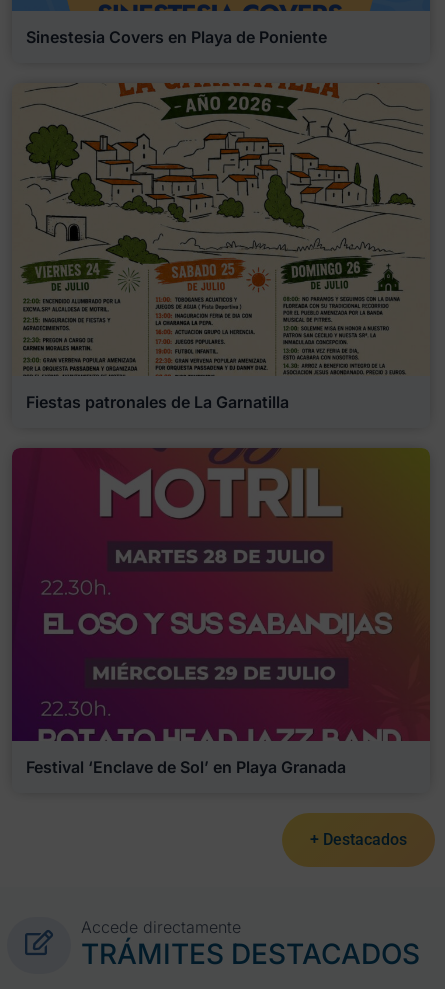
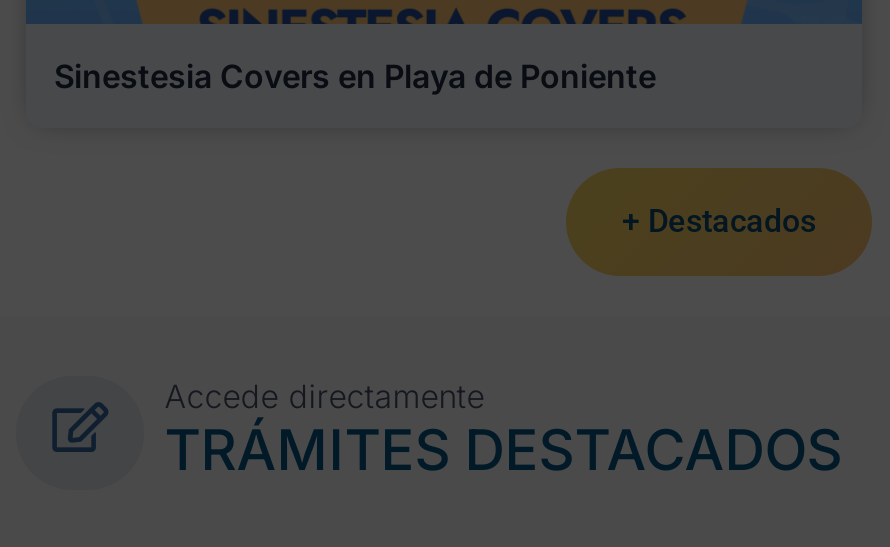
[12,81,430,412] [image] | Fiestas patronales de La Garnatilla -> none
[11,447,431,776] [image] | Festival ‘Enclave de Sol’ en Playa Granada -> none

